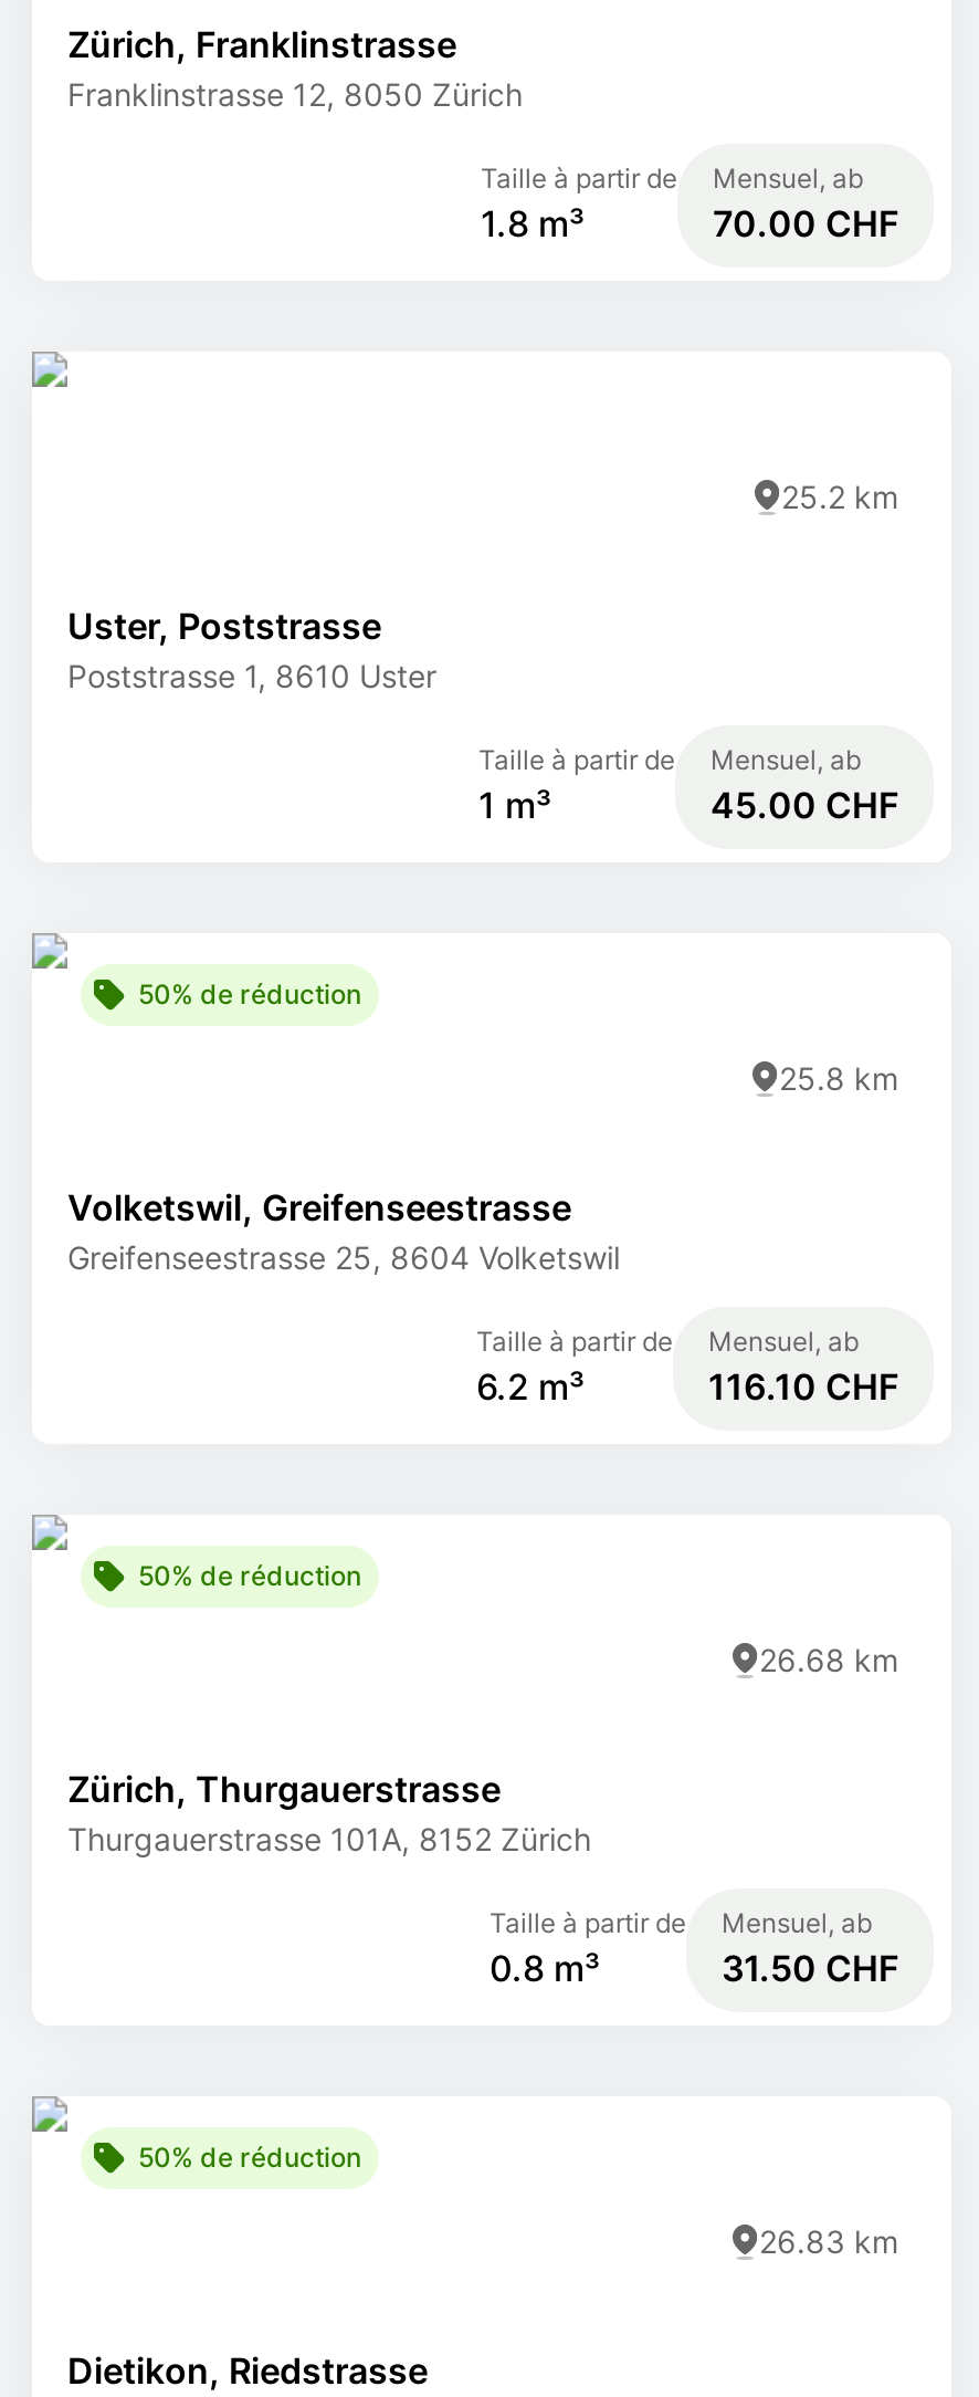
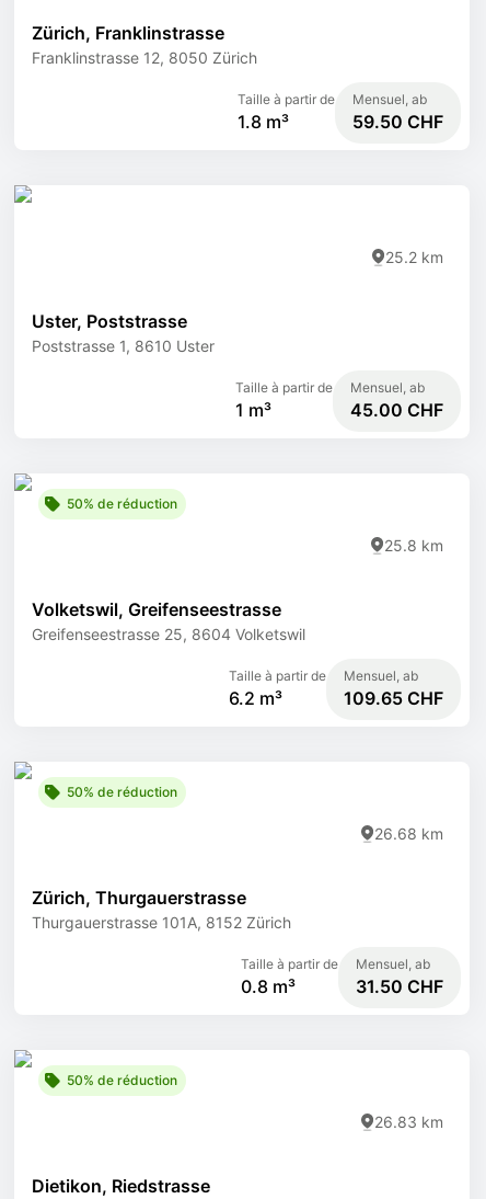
[713,201,898,245] 70.00 CHF -> [352,111,443,133] 59.50 CHF
[708,1364,898,1409] 116.10 CHF -> [344,687,443,709] 109.65 CHF

